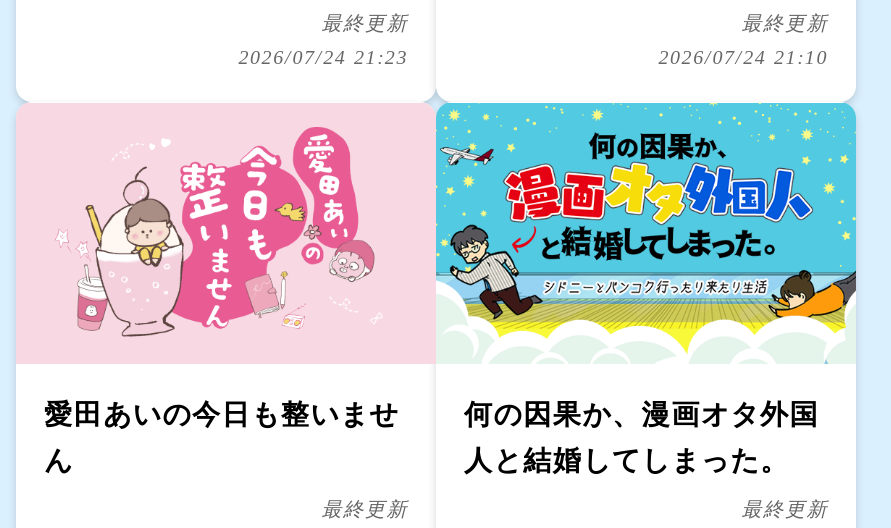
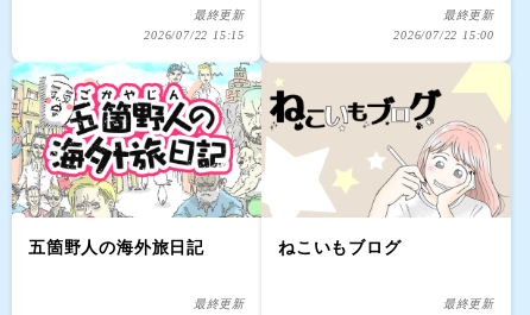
[238,46,408,68] 2026/07/24 21:23 -> [144,29,245,42] 2026/07/22 15:15
[658,46,828,68] 2026/07/24 21:10 -> [394,29,494,42] 2026/07/22 15:00
[16,100,858,476] [image] | 愛田あいの今日も整いませ | ん -> [11,62,511,257] [image] | 五箇野人の海外旅日記
[464,400,819,476] 何の因果か、漫画オタ外国 | 人と結婚してしまった。 -> [278,239,401,257] ねこいもブログ

